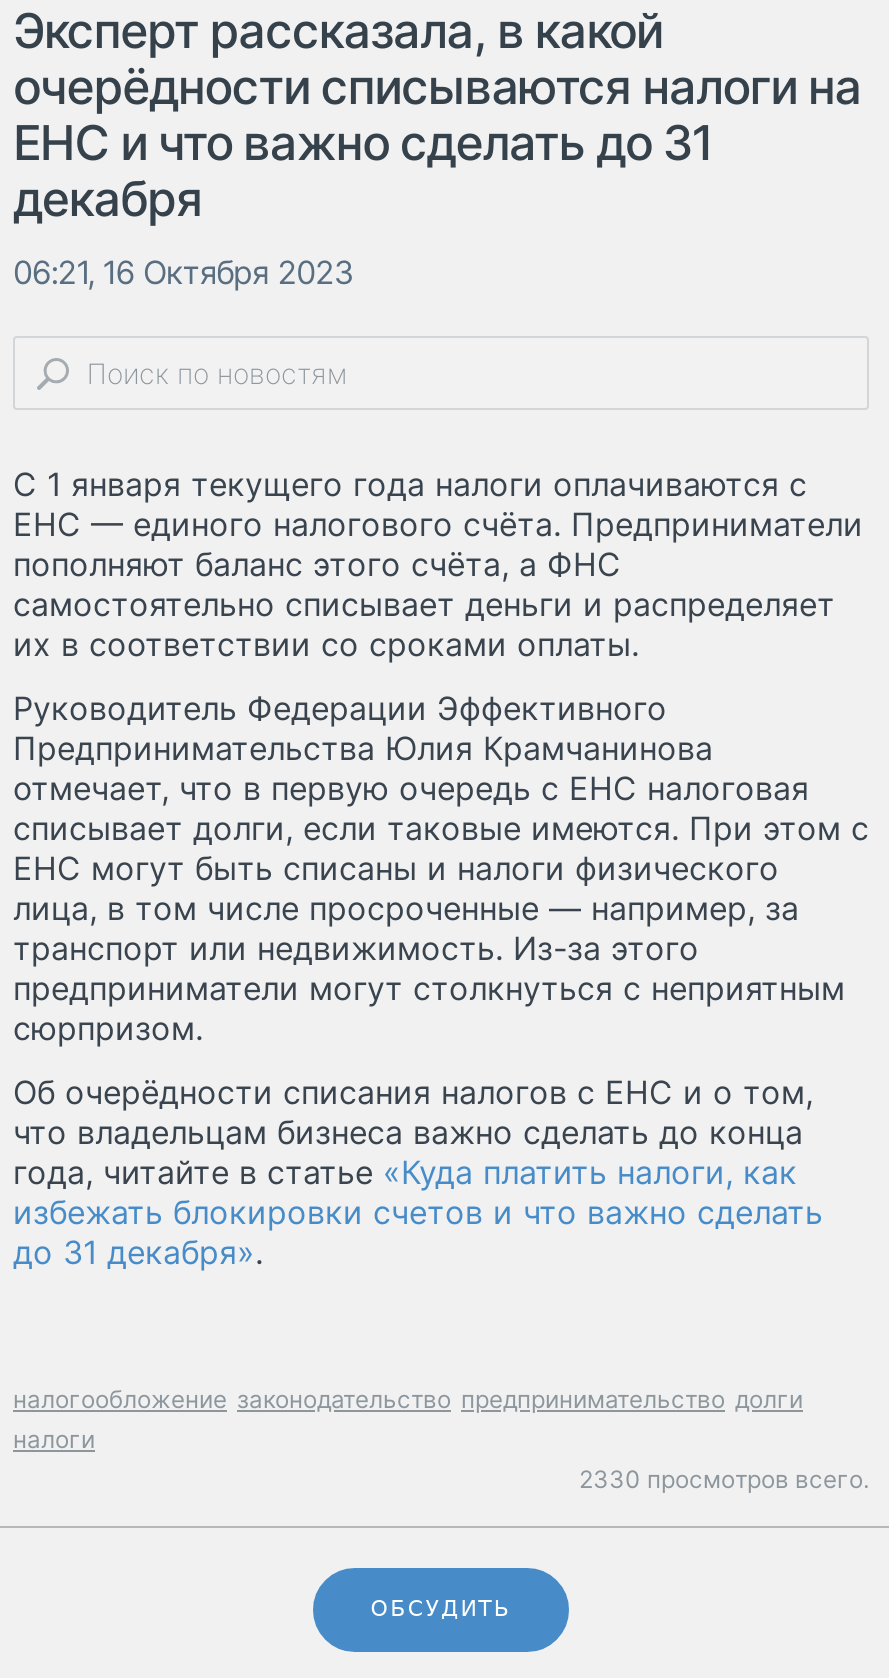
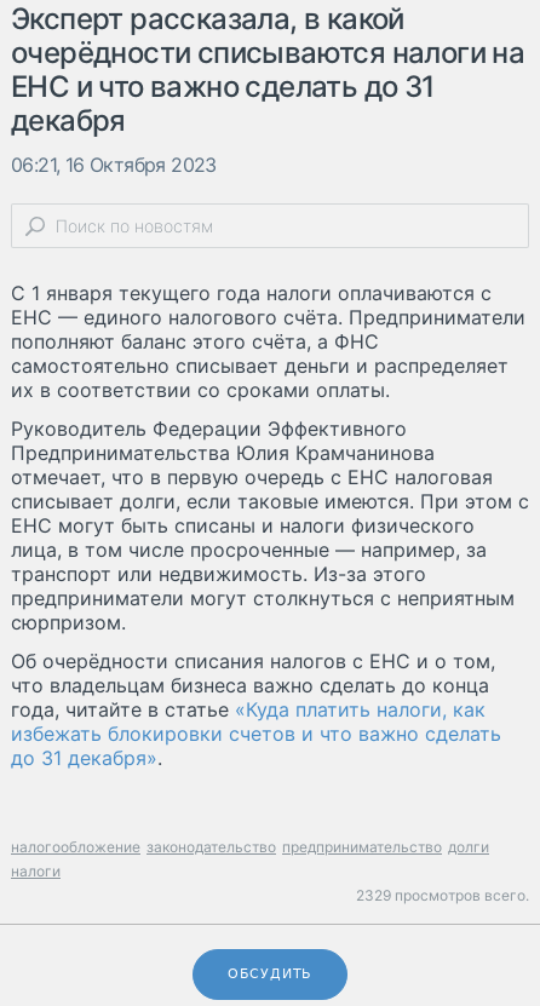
[579,1464,869,1494] 2330 просмотров всего. -> [356,886,529,904] 2329 просмотров всего.

